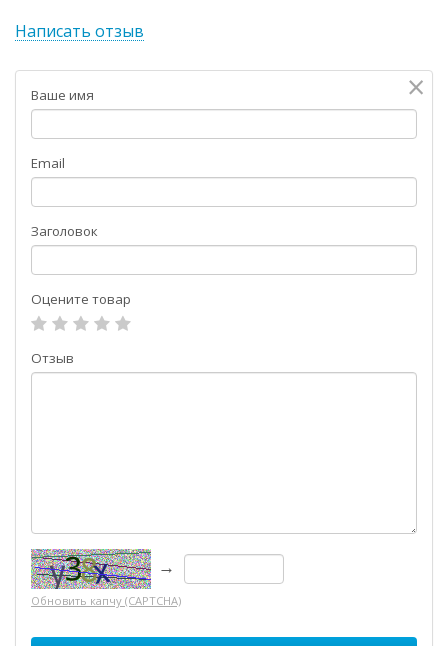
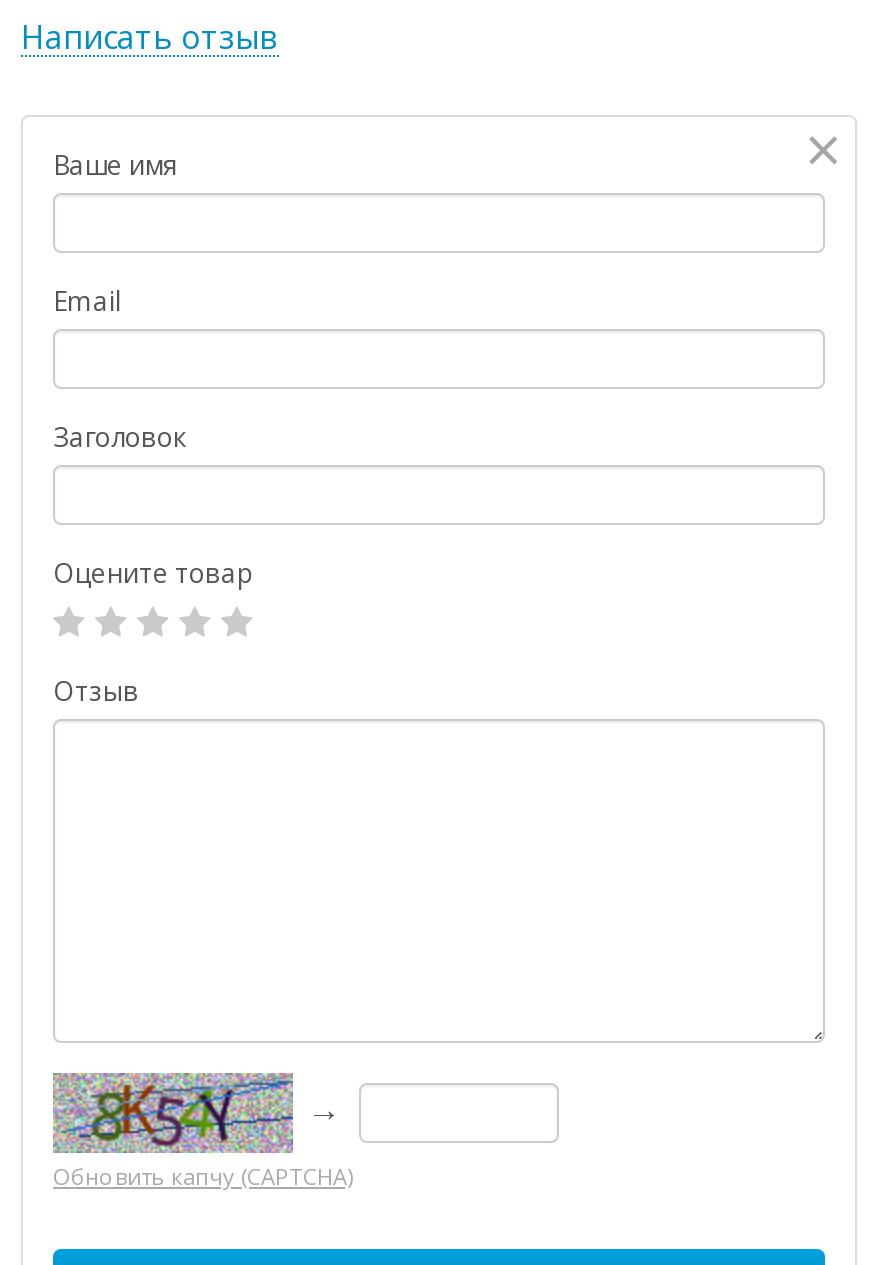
[31,548,151,590] [image] -> [53,1071,293,1155] [image]

